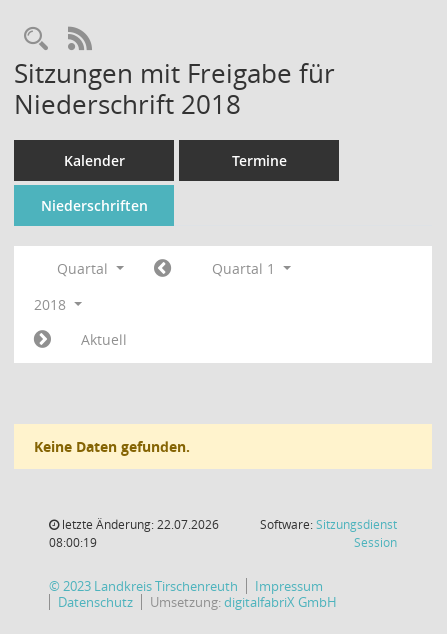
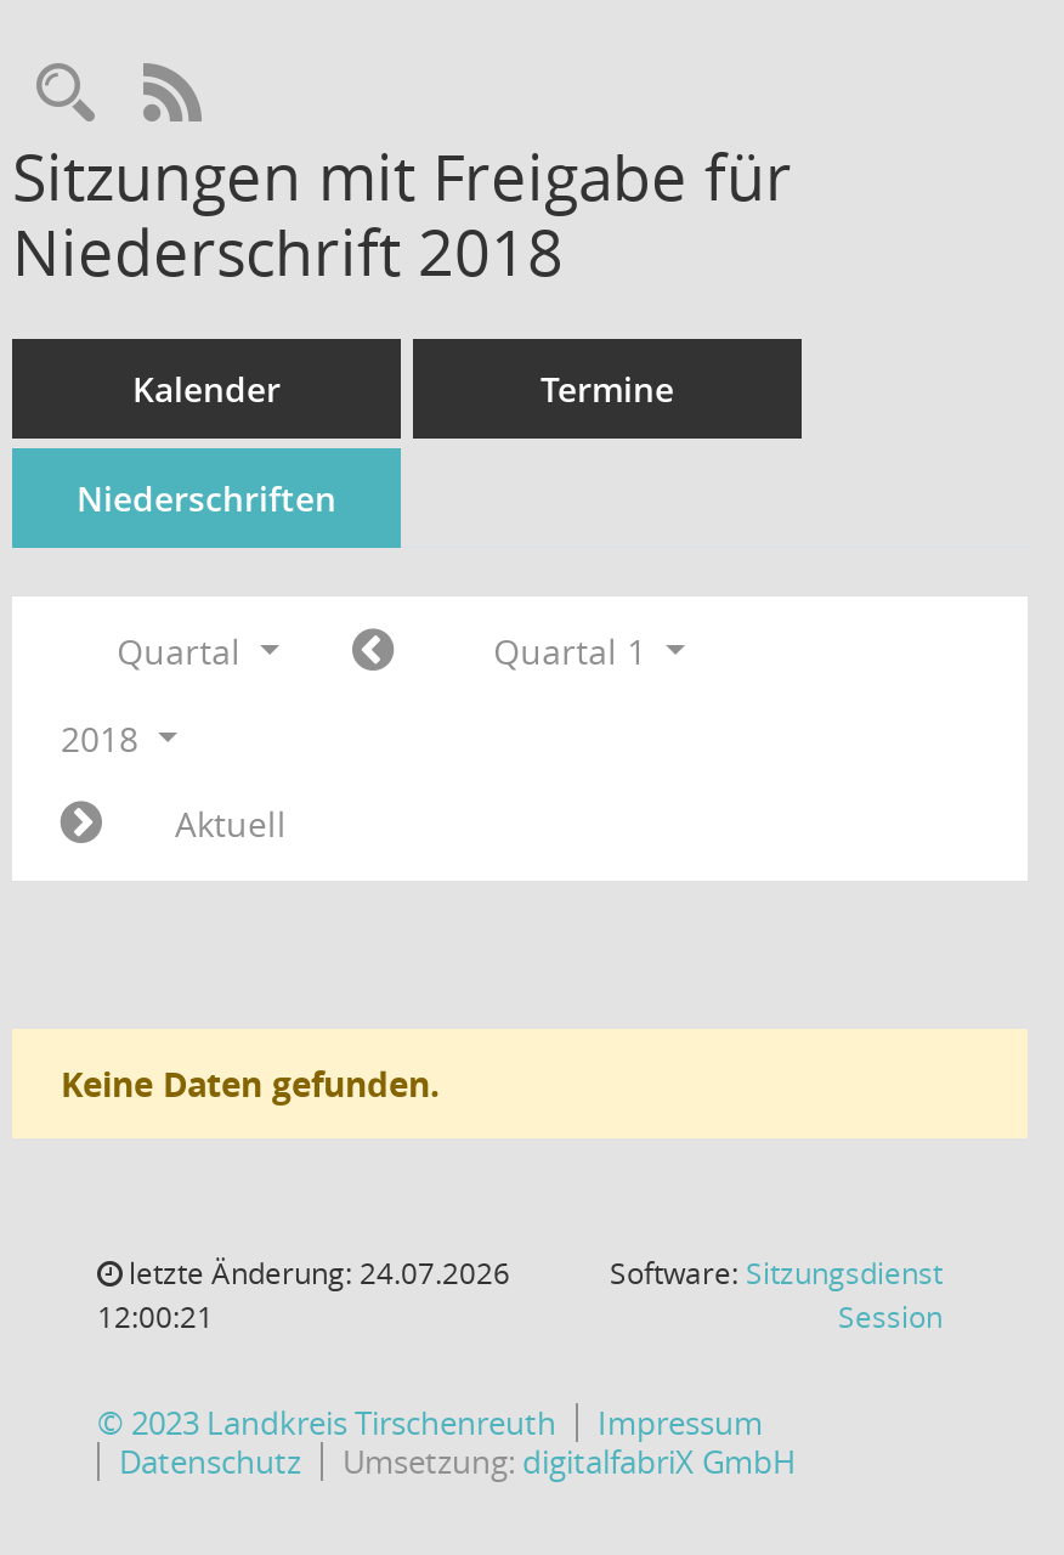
[59,516,219,533] letzte Änderung: 22.07.2026 -> [121,1253,510,1294] letzte Änderung: 24.07.2026
[49,534,97,551] 08:00:19 -> [97,1296,214,1338] 12:00:21

